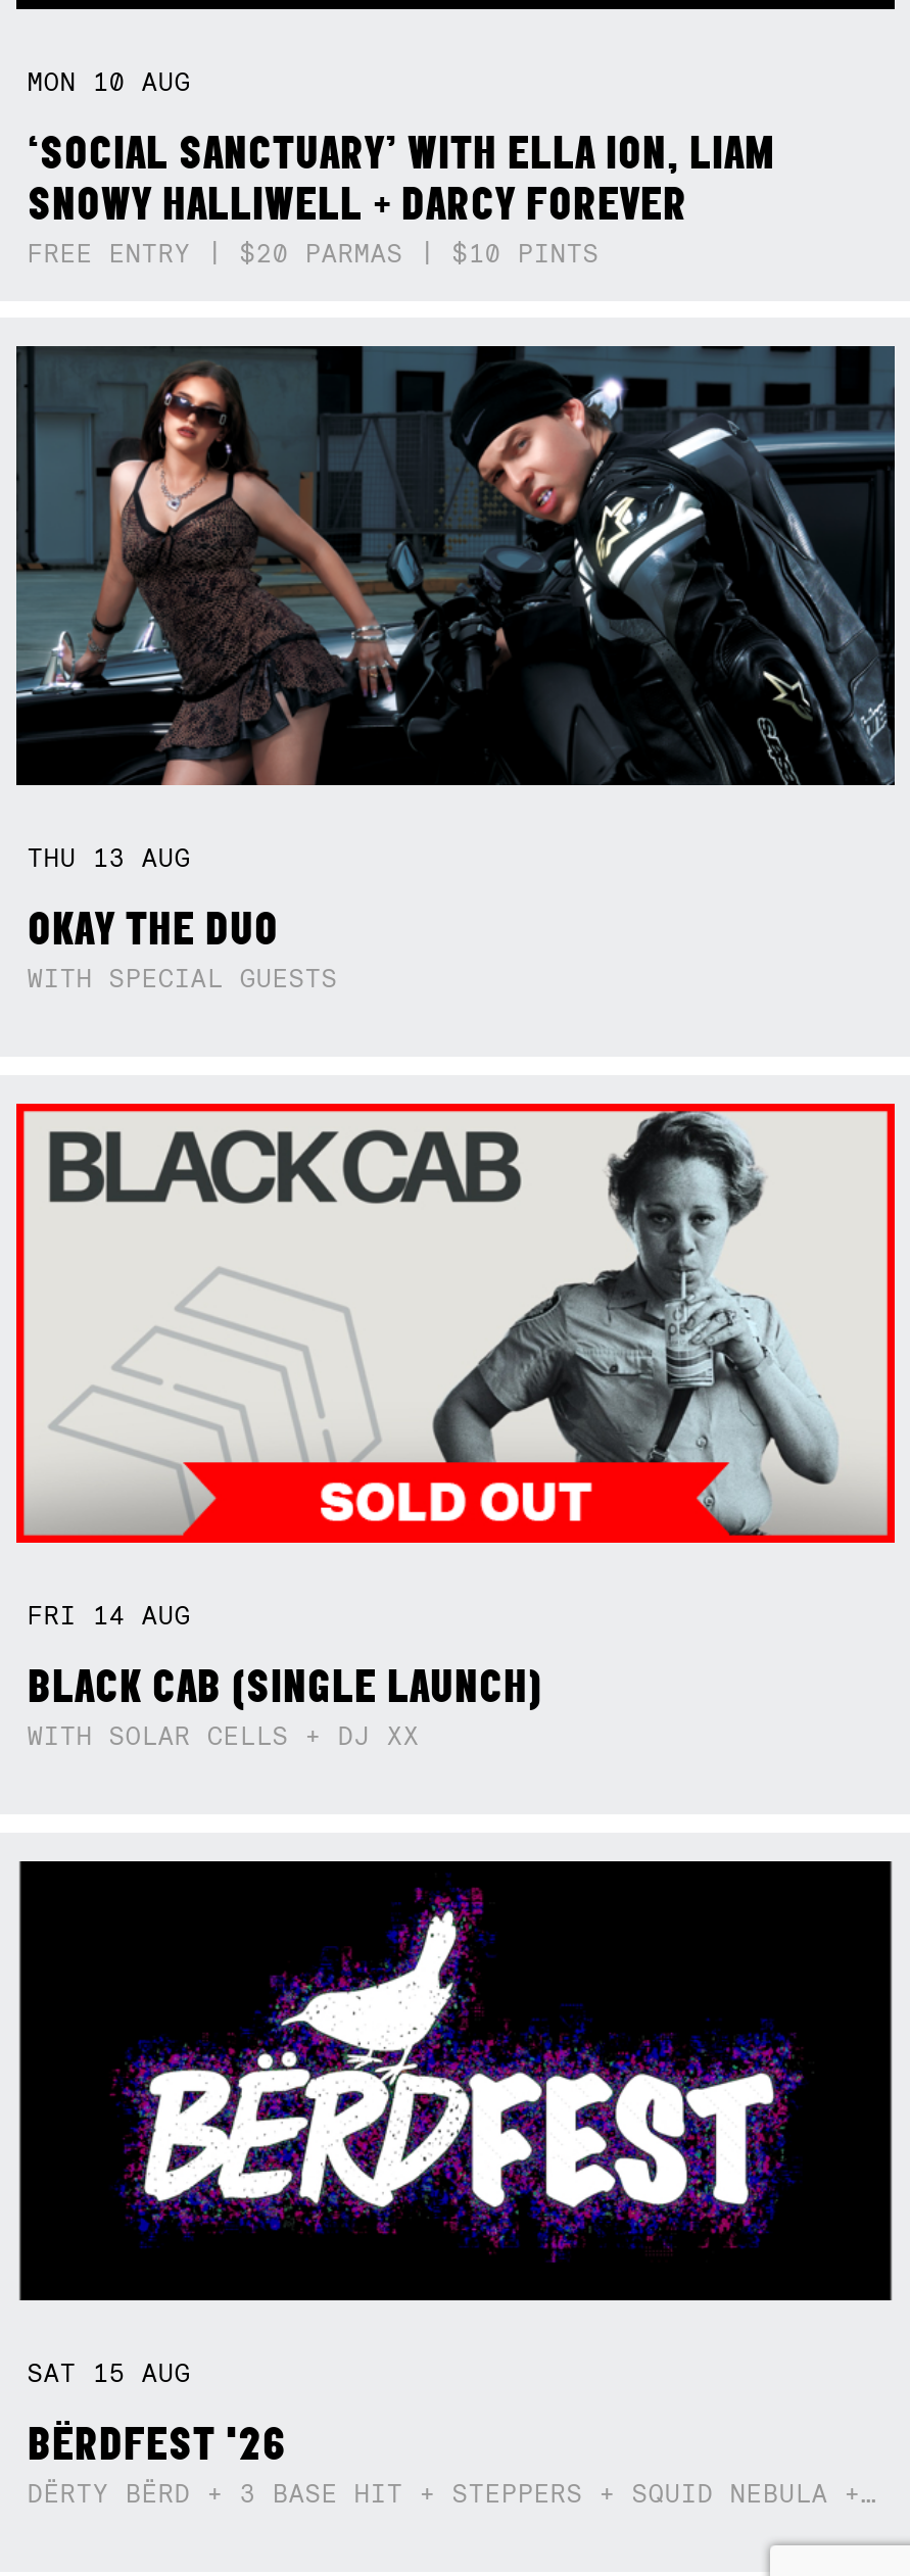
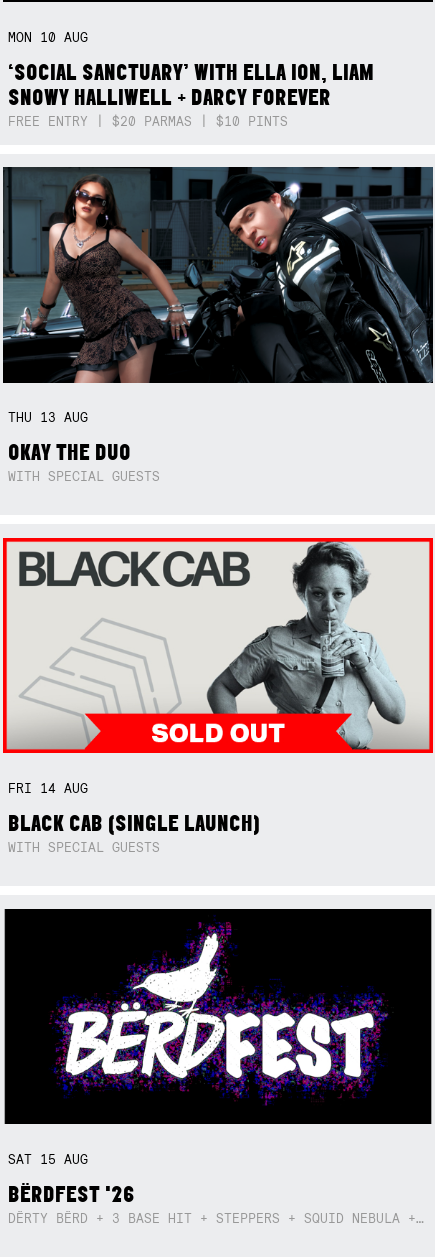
[27,1719,419,1754] WITH SOLAR CELLS + DJ XX -> [8,839,160,856] WITH SPECIAL GUESTS

